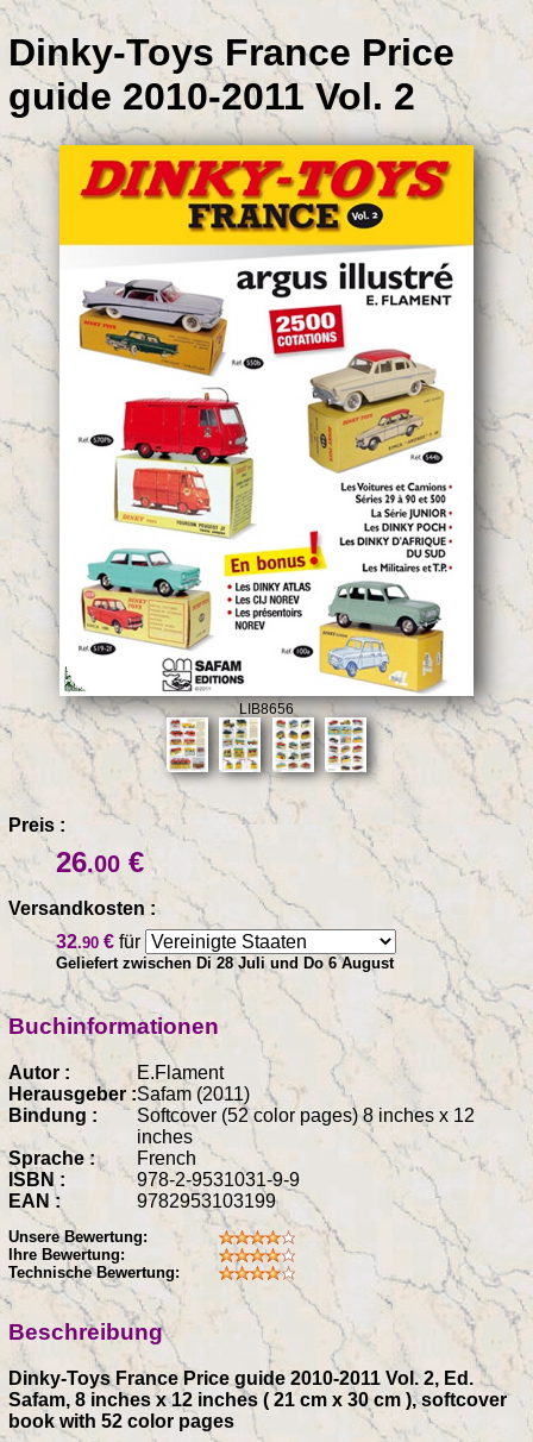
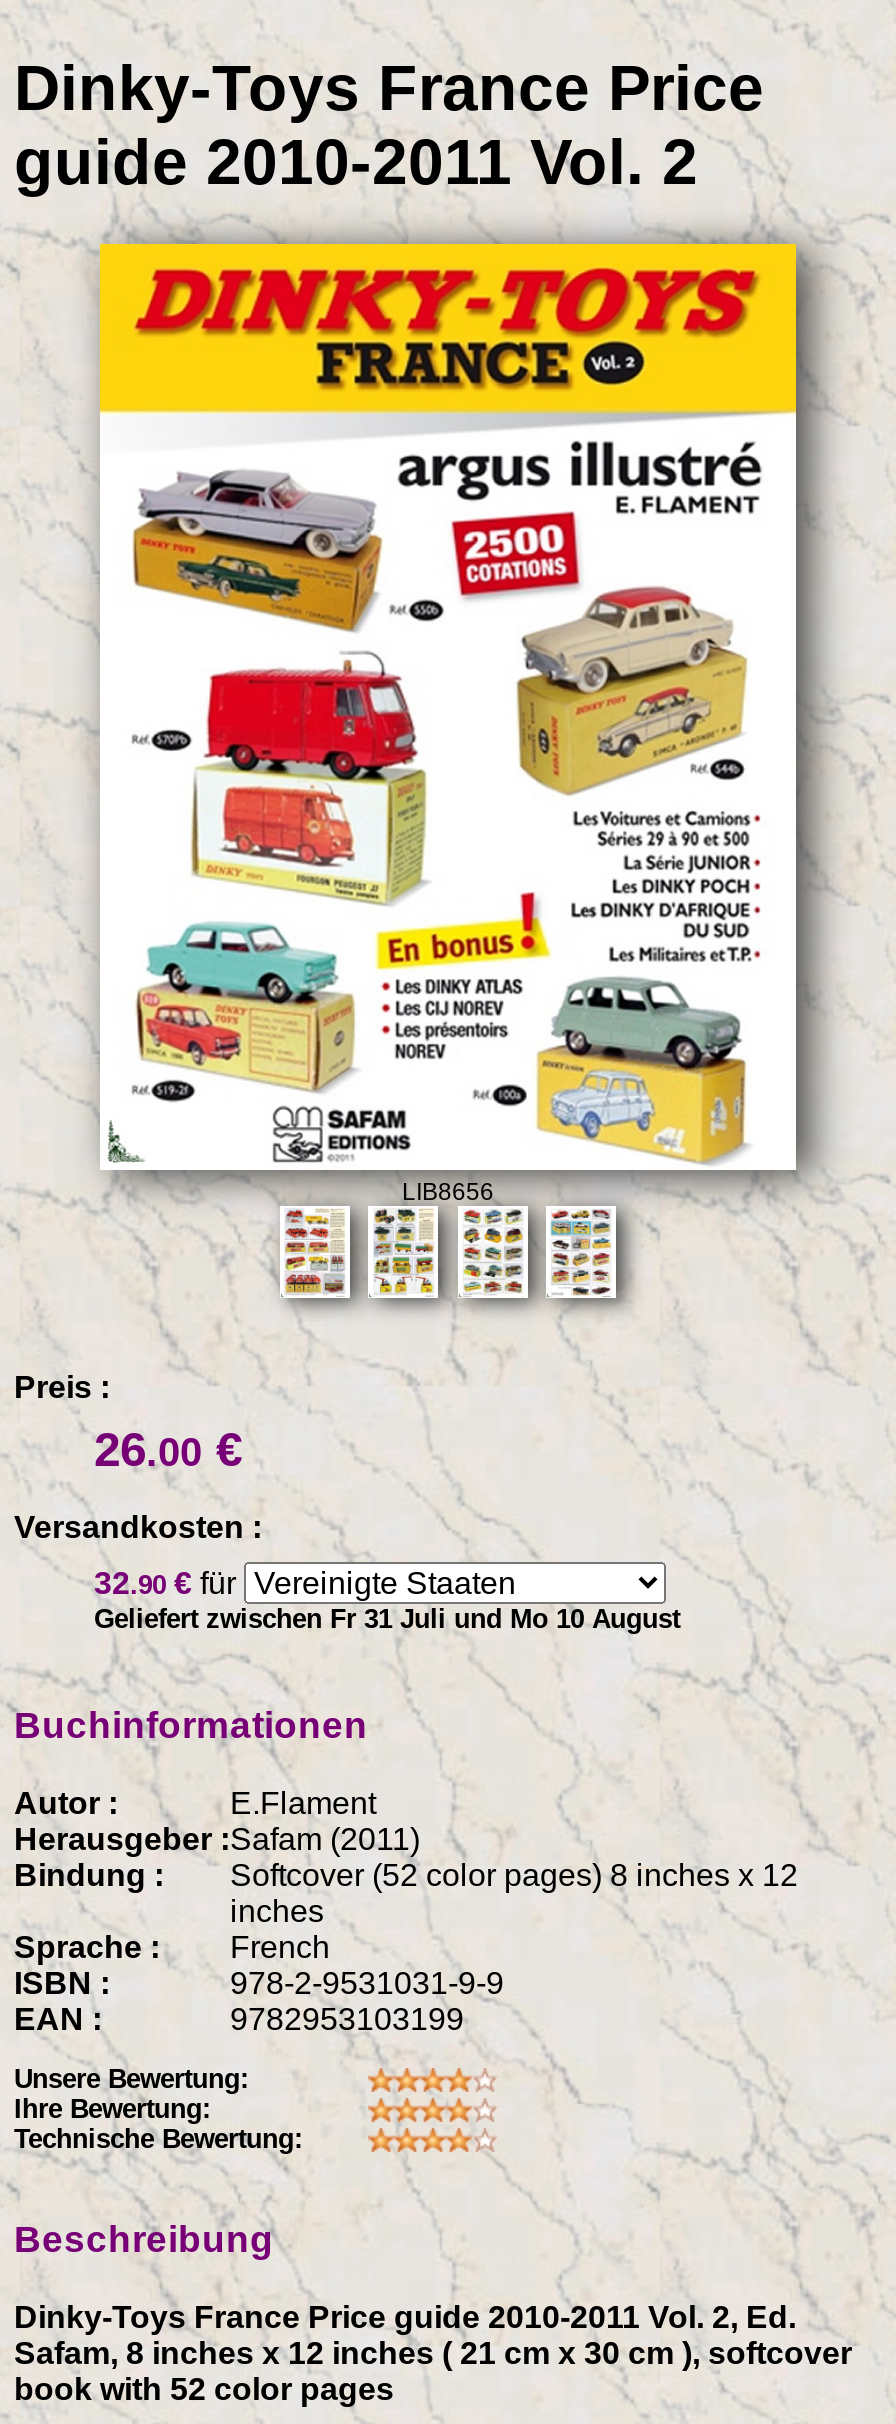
[56,954,394,972] Geliefert zwischen Di 28 Juli und Do 6 August -> [94,1604,680,1634] Geliefert zwischen Fr 31 Juli und Mo 10 August

